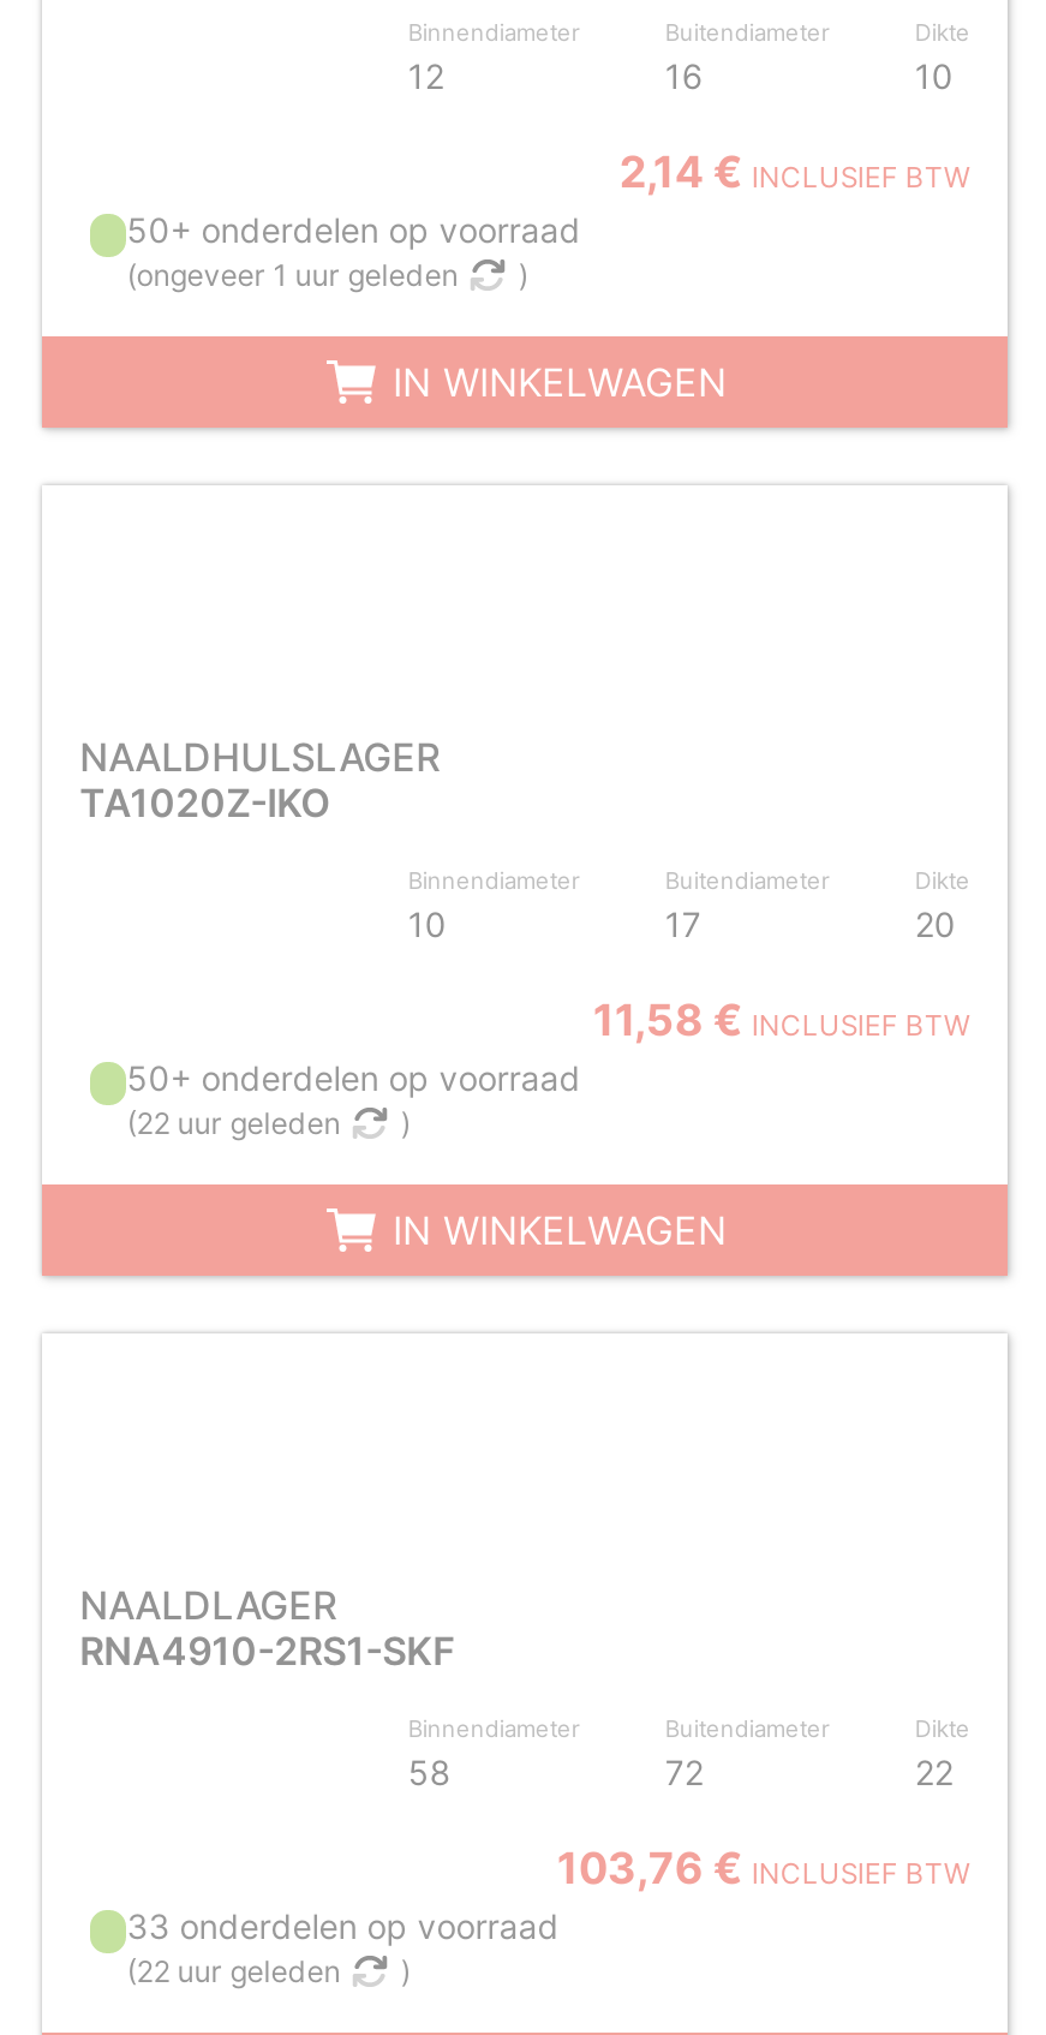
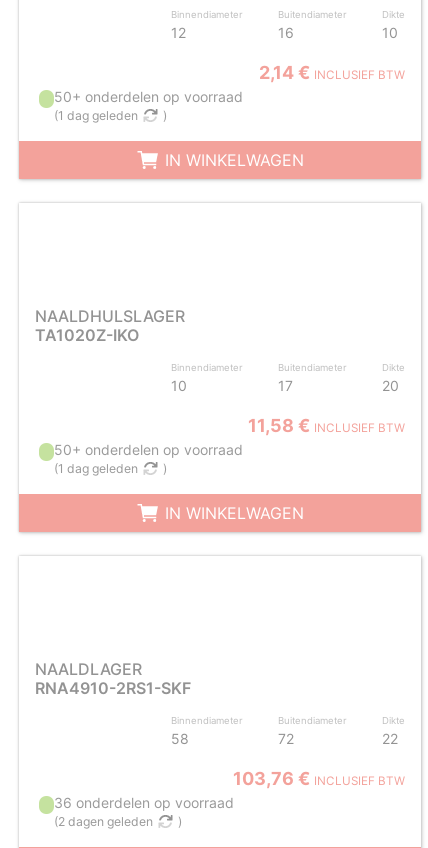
[127,257,458,293] (ongeveer 1 uur geleden -> [54,108,138,123] (1 dag geleden
[127,1105,340,1141] (22 uur geleden -> [54,461,138,476] (1 dag geleden
[127,1905,559,1946] 33 onderdelen op voorraad -> [54,794,234,811] 36 onderdelen op voorraad
[127,1953,340,1989] (22 uur geleden -> [54,814,153,829] (2 dagen geleden

